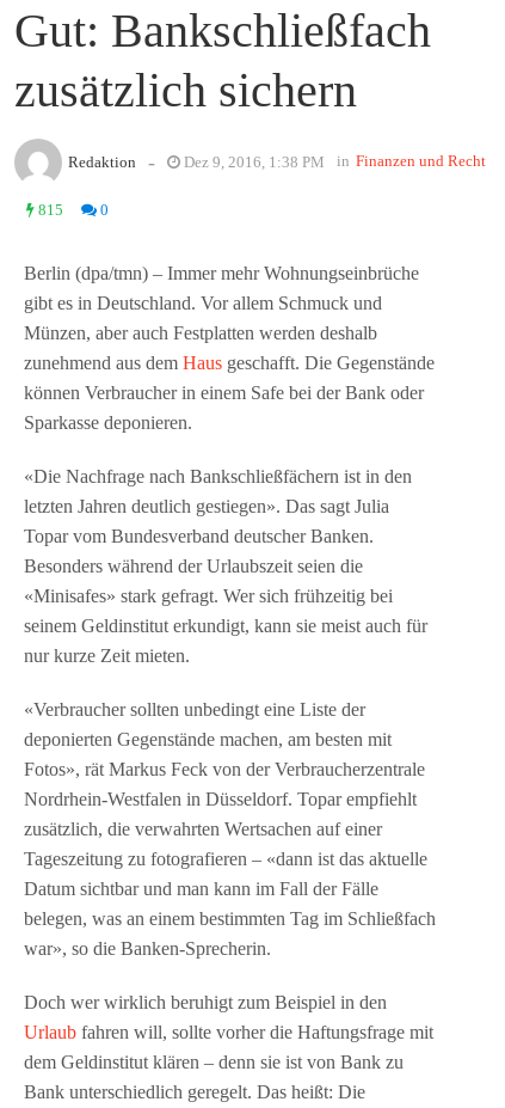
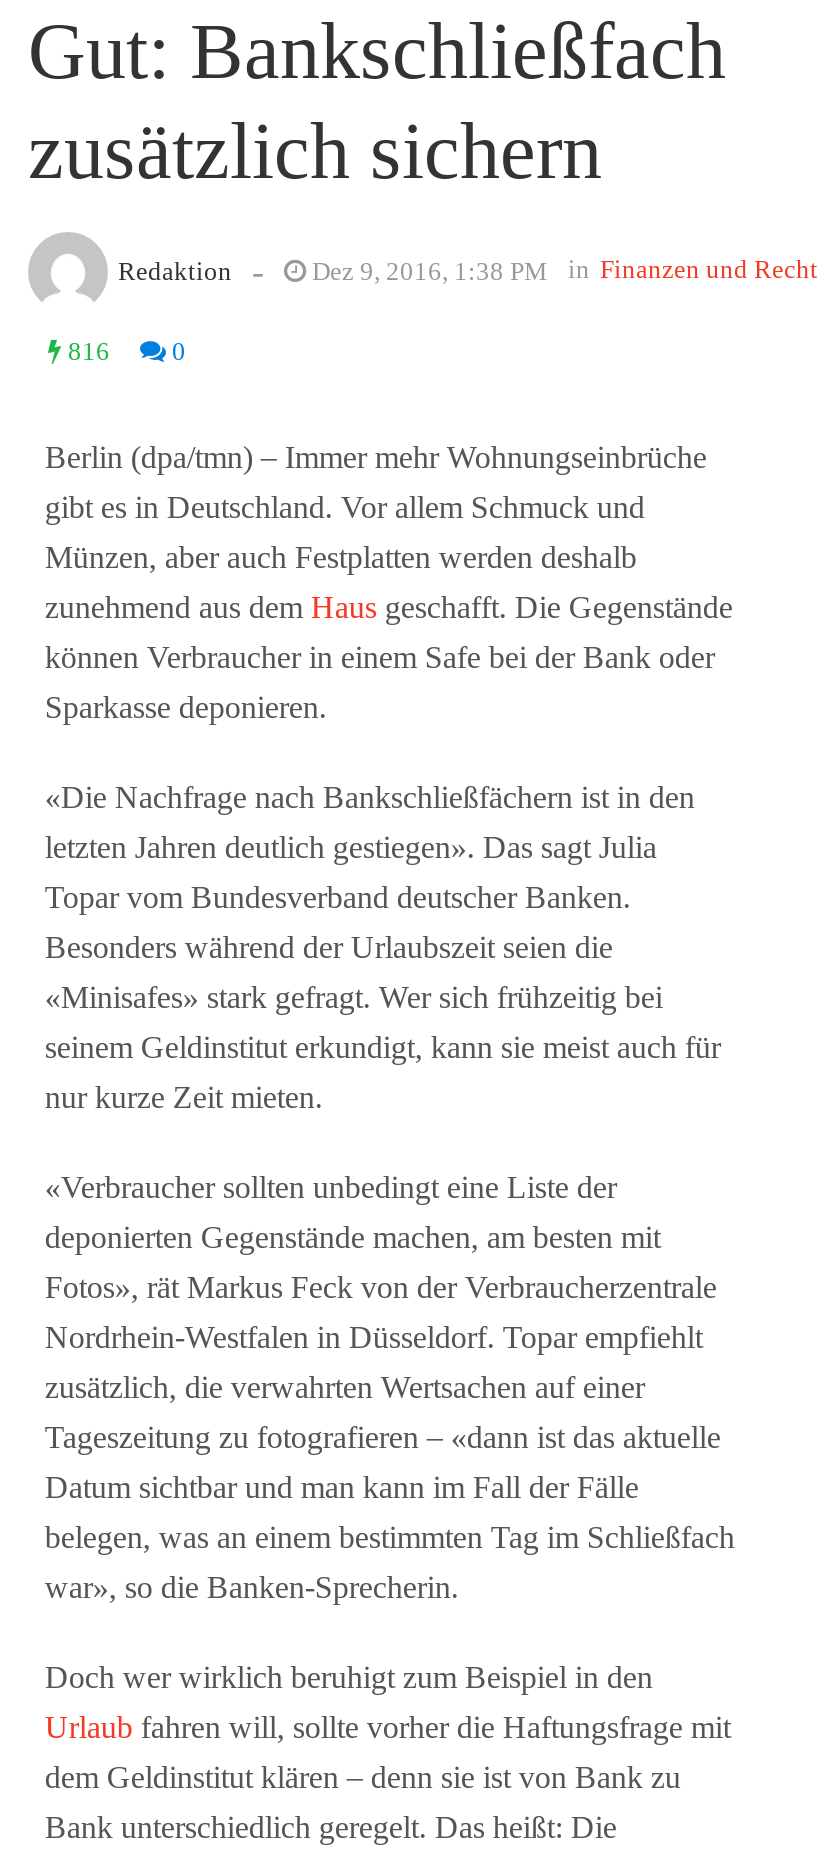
[35,201,109,219] 815 0 -> [62,336,186,366] 816 0

